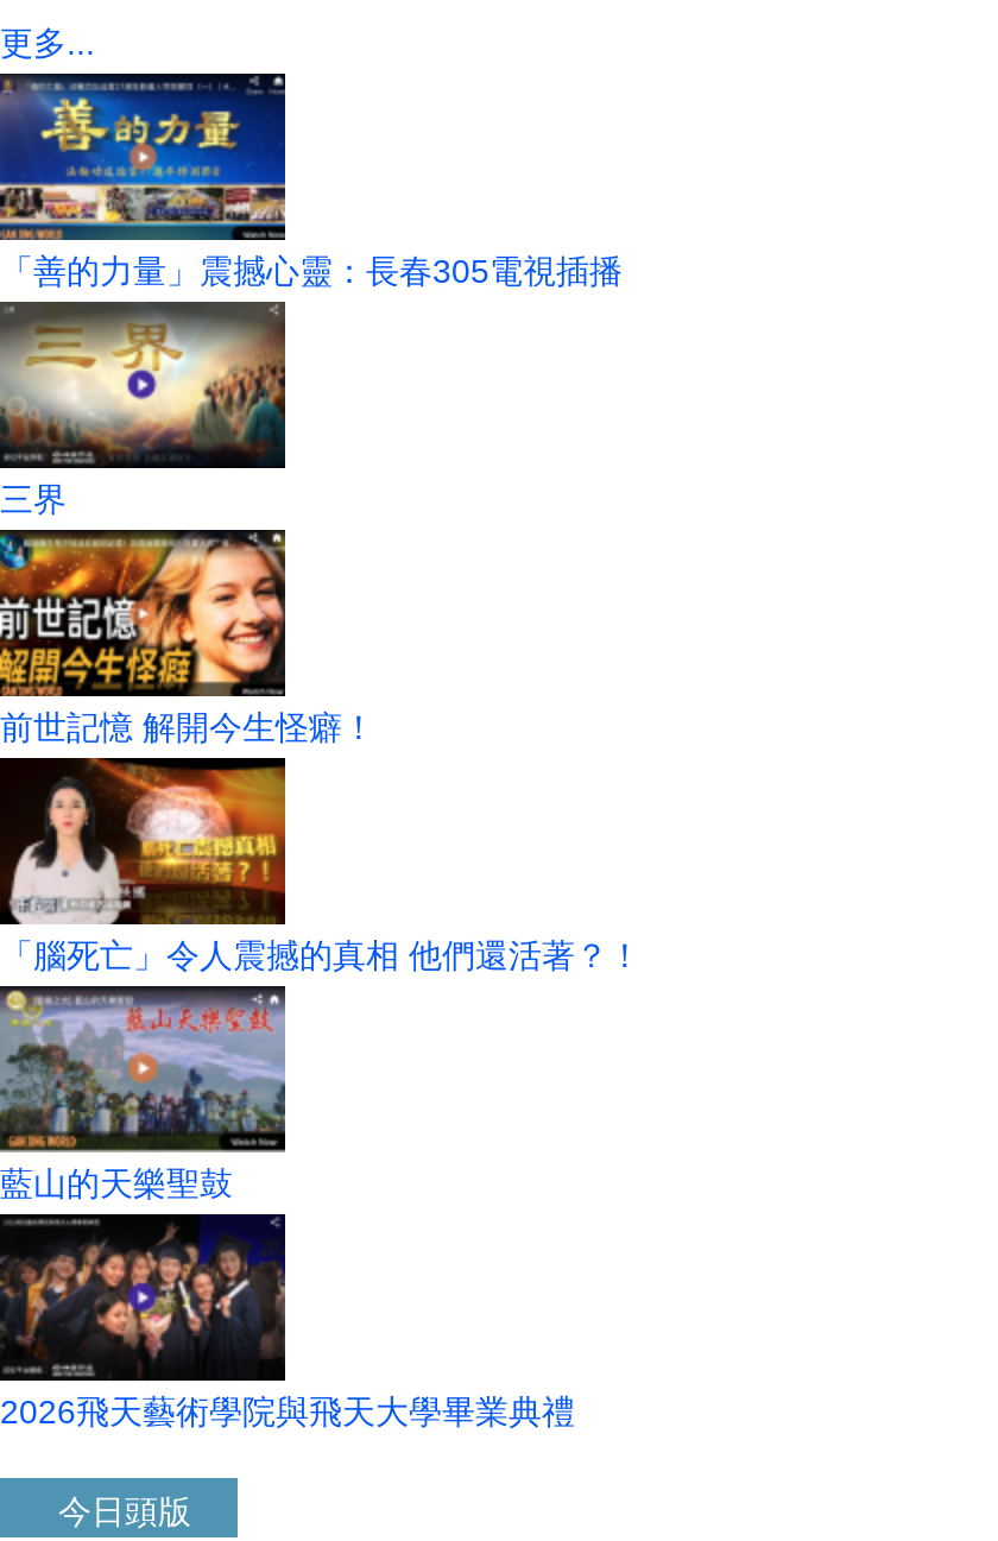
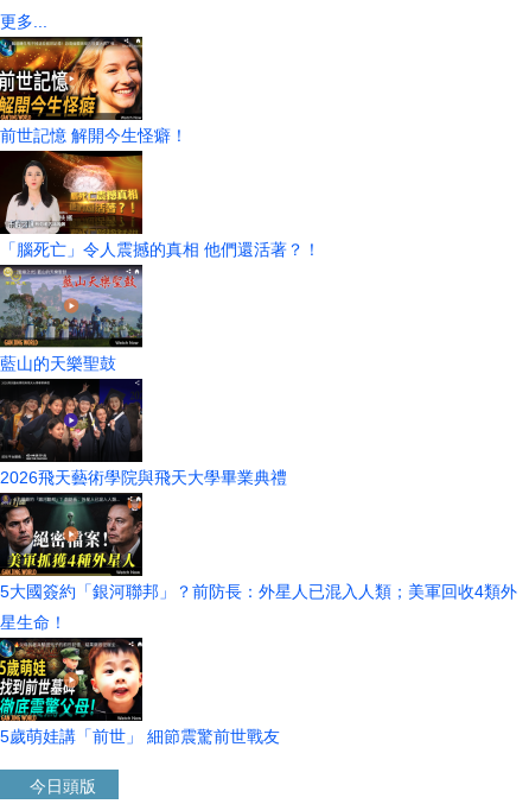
[0,76,623,290] [image] | 「善的力量」震撼心靈：長春305電視插播 -> none
[0,309,288,518] [image] | 三界 -> none
moved [0,528,642,1431] -> [0,36,320,487]: [image] | 前世記憶 解開今生怪癖！ | 「腦死亡」令人震撼的真相 他們還活著？！ | 藍山的天樂聖鼓 | 2026飛天藝術學院與飛天大學畢業典禮
none -> [0,492,517,632] [image] | 5大國簽約「銀河聯邦」？前防長：外星人已混入人類；美軍回收4類外 | 星生命！
none -> [0,638,280,746] [image] | 5歲萌娃講「前世」 細節震驚前世戰友

